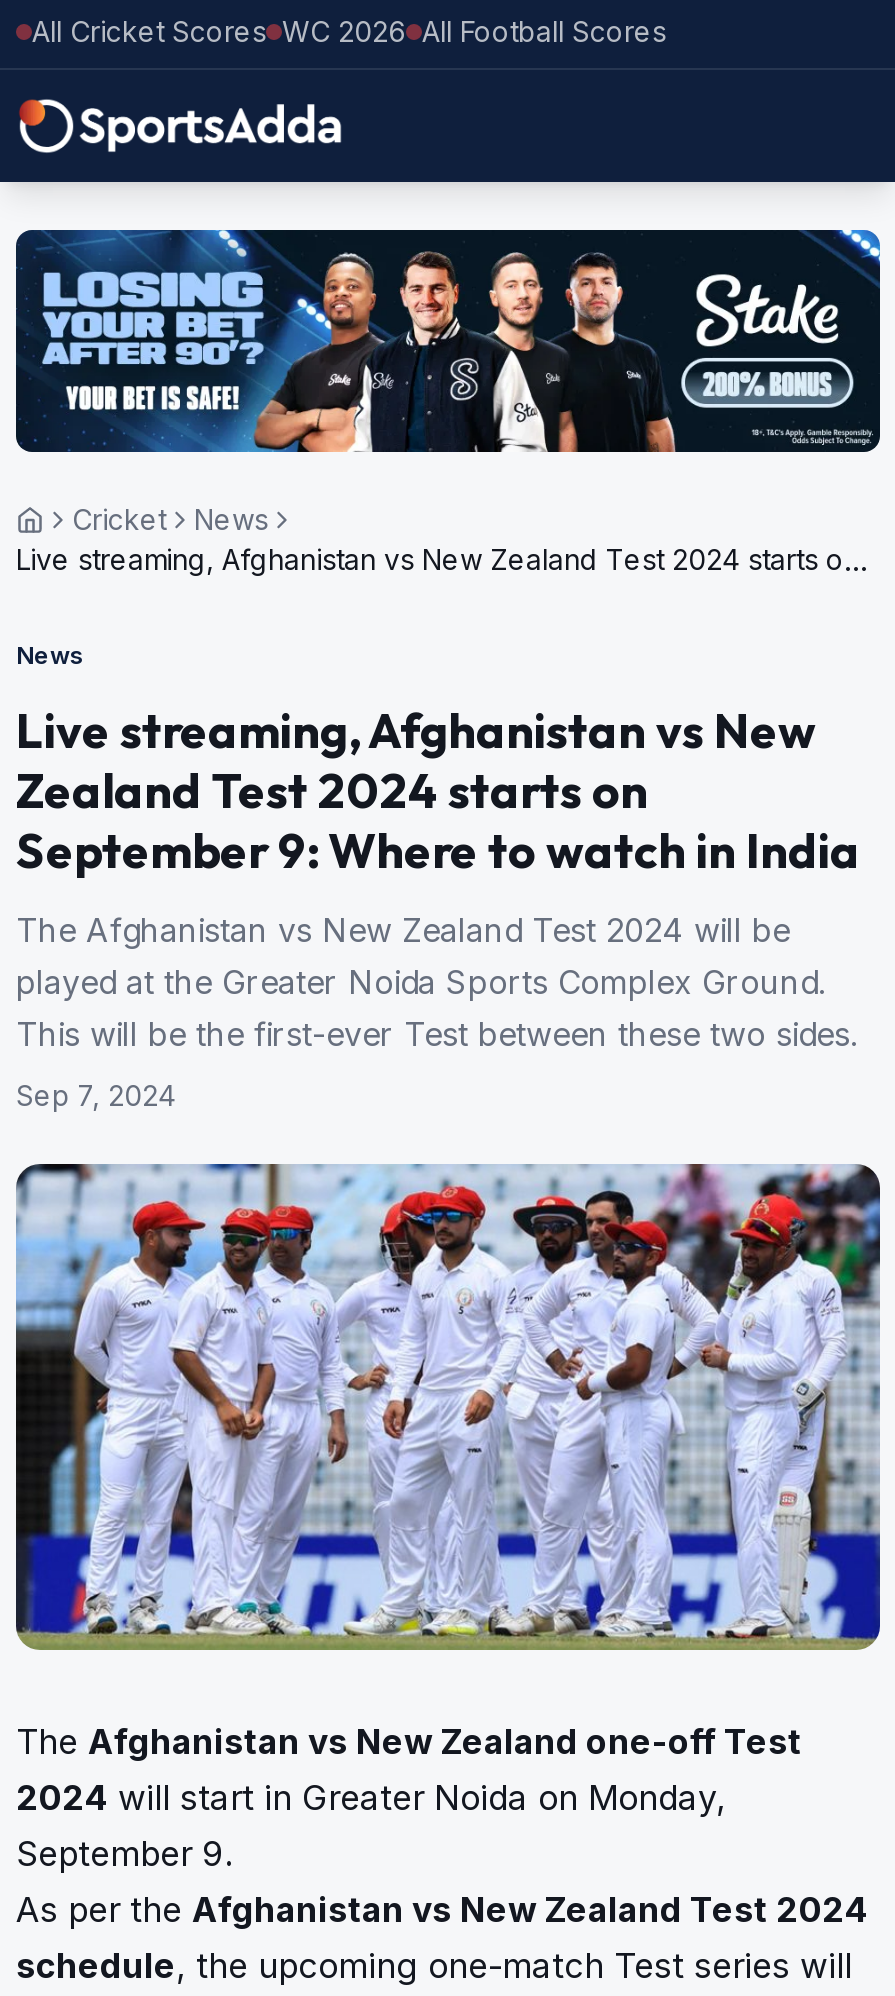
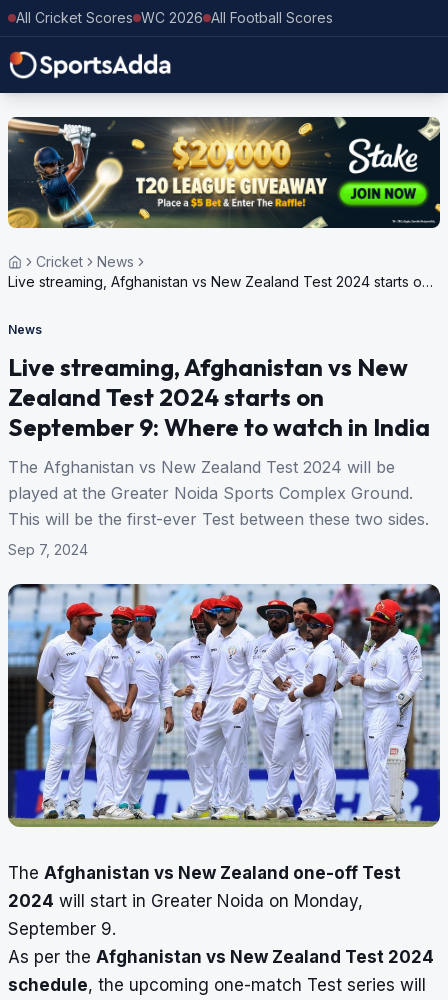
[14,228,882,454] [image] -> [7,116,441,229] [image]

